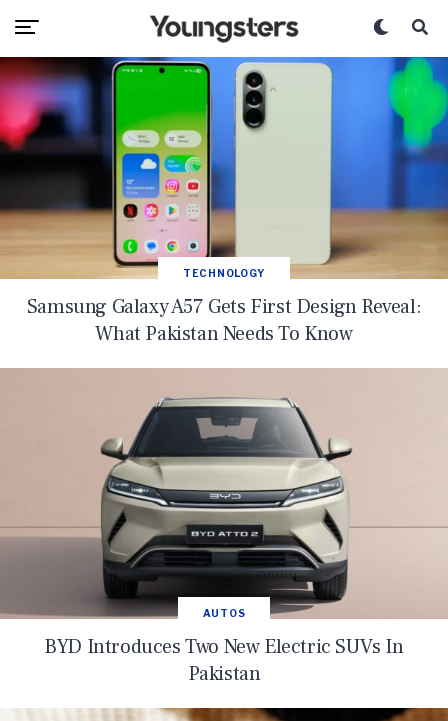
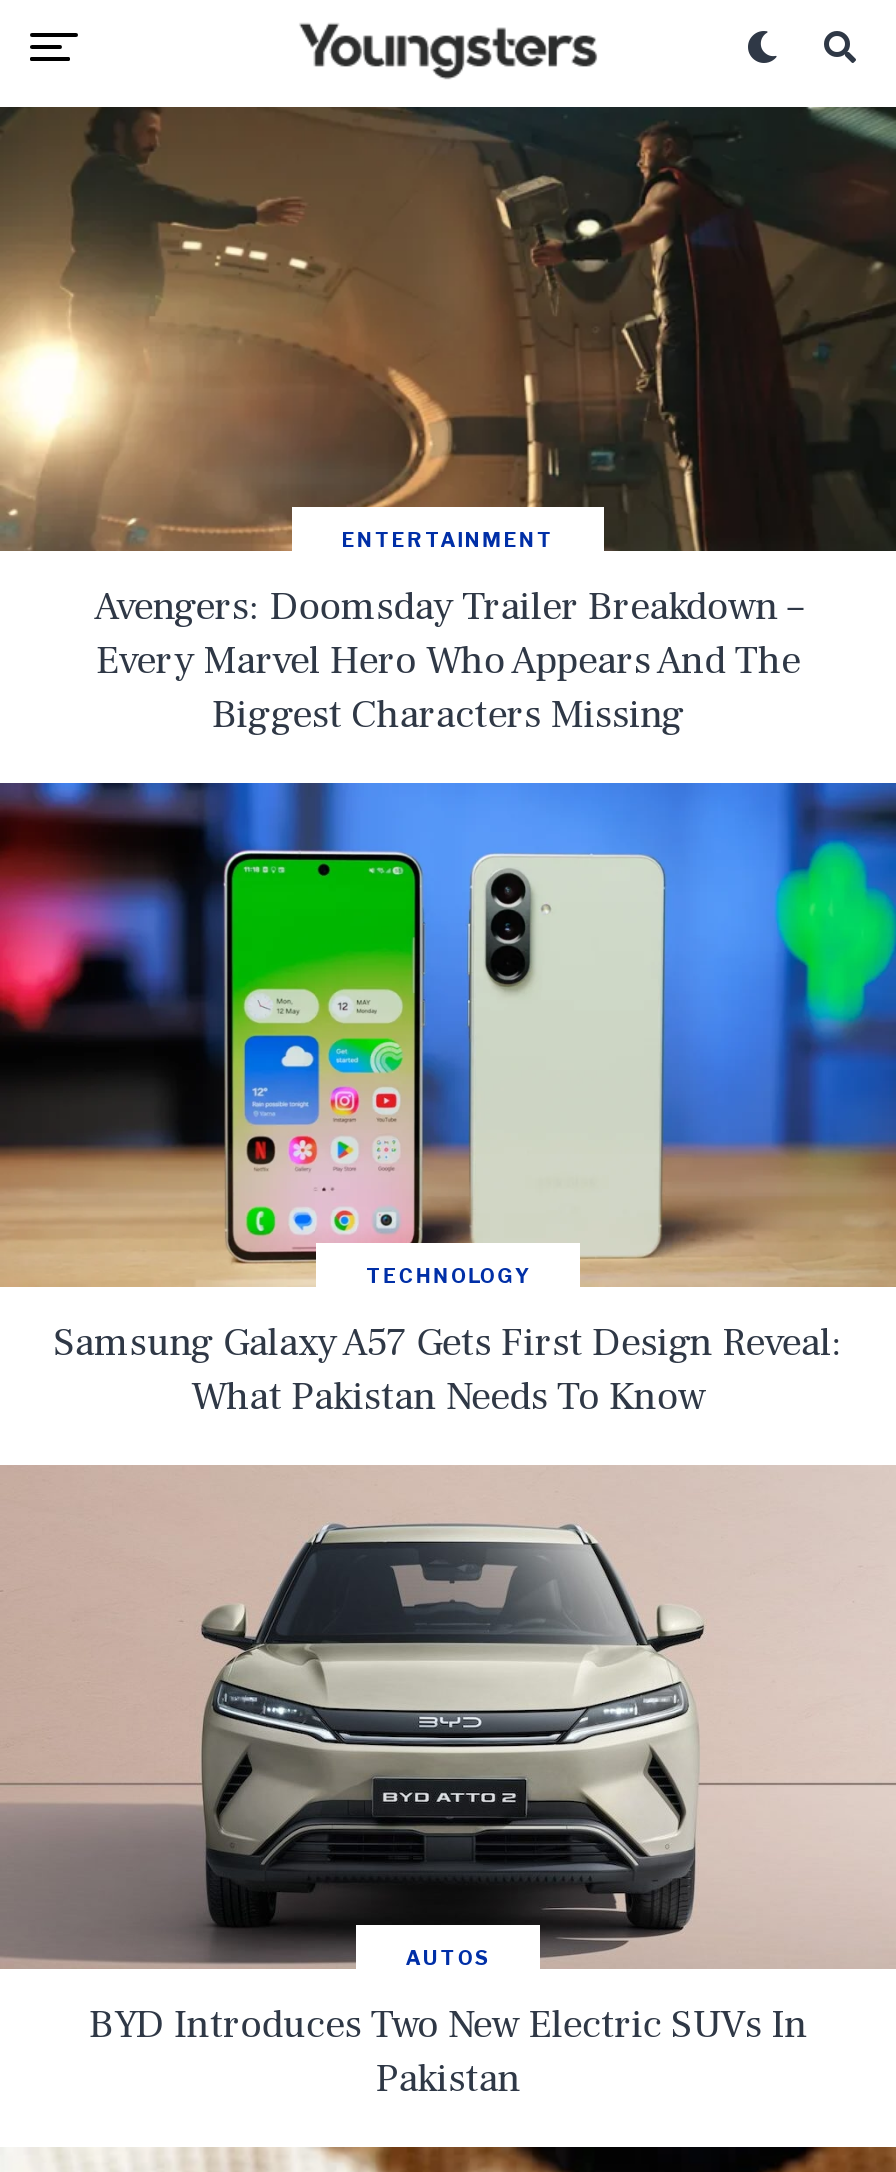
none -> [6,105,890,740] [image] | ENTERTAINMENT | Avengers: Doomsday Trailer Breakdown – | Every Marvel Hero Who Appears And The | Biggest Characters Missing
none -> [6,761,890,843] [image]

